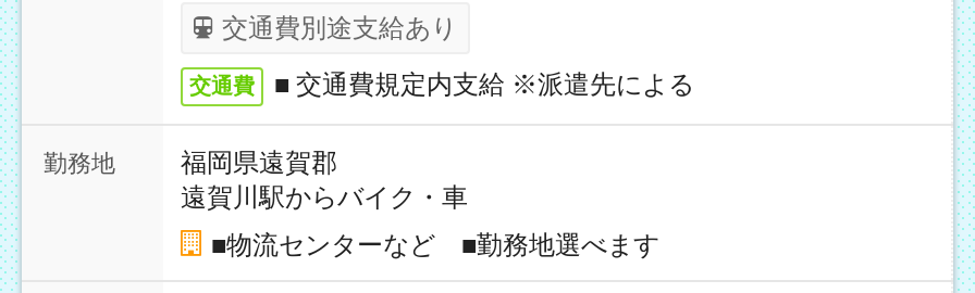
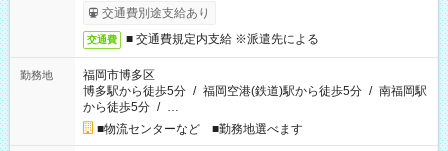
[181,148,468,213] 福岡県遠賀郡 | 遠賀川駅からバイク・車 -> [83,68,427,114] 福岡市博多区 | 博多駅から徒歩5分 / 福岡空港(鉄道)駅から徒歩5分 / 南福岡駅 | から徒歩5分 / …

